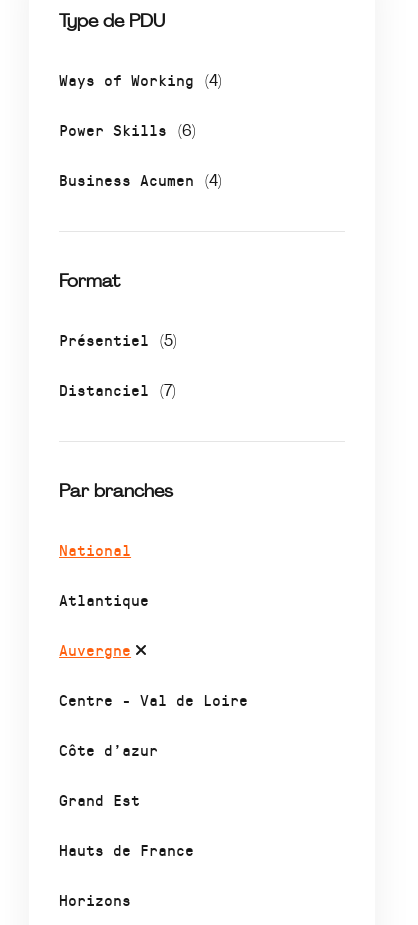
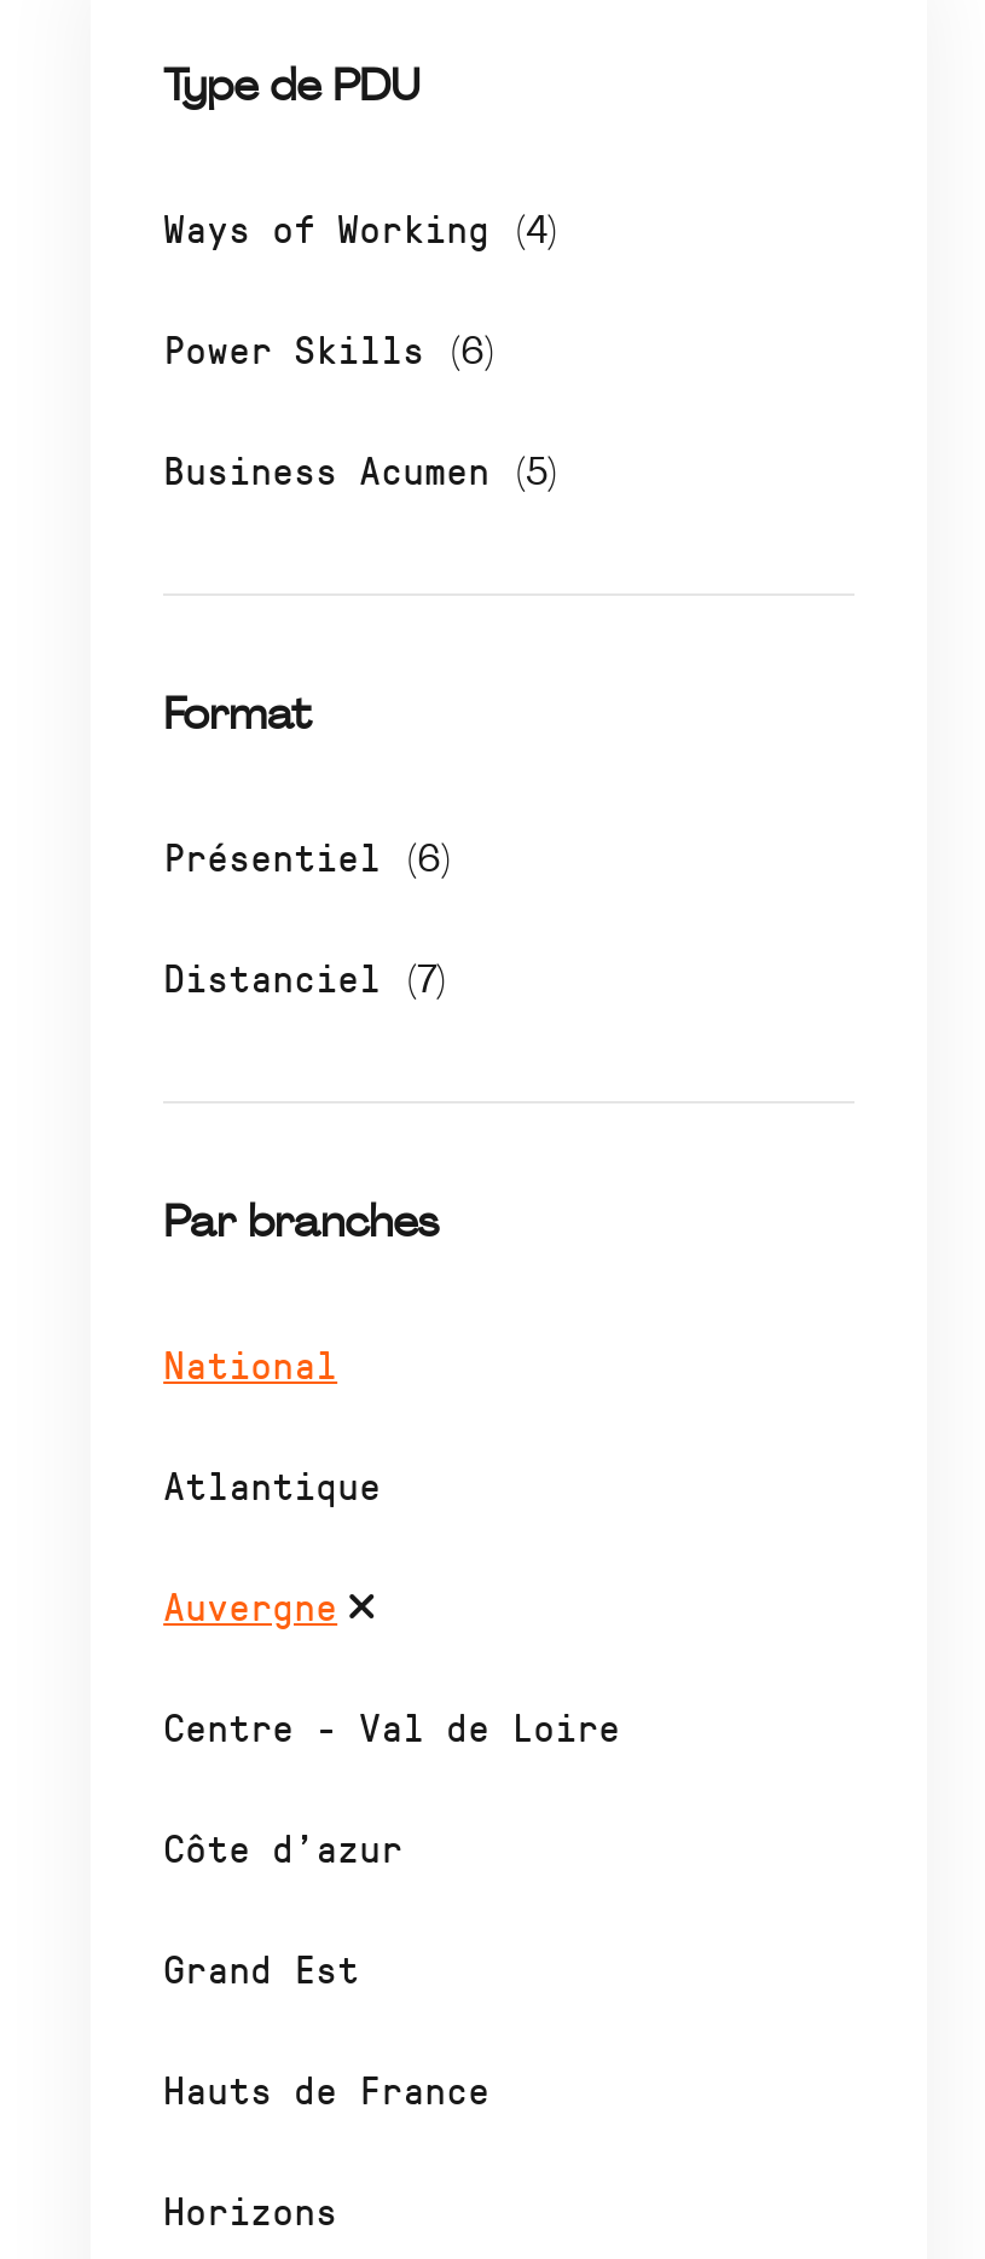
[59,169,222,190] Business Acumen (4) -> [163,444,557,494] Business Acumen (5)
[59,329,177,350] Présentiel (5) -> [163,830,451,881] Présentiel (6)

